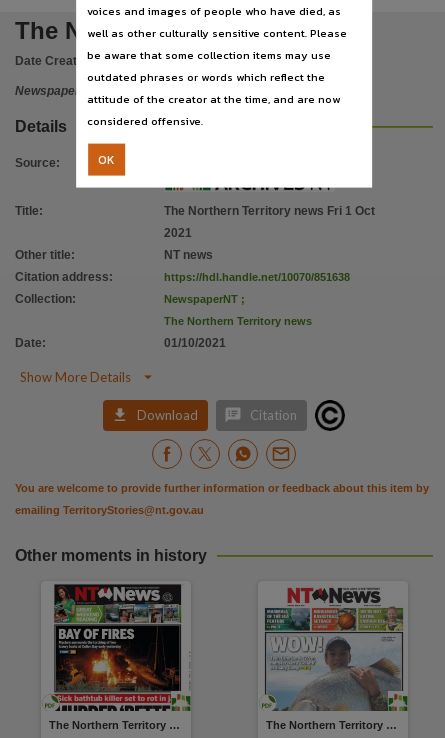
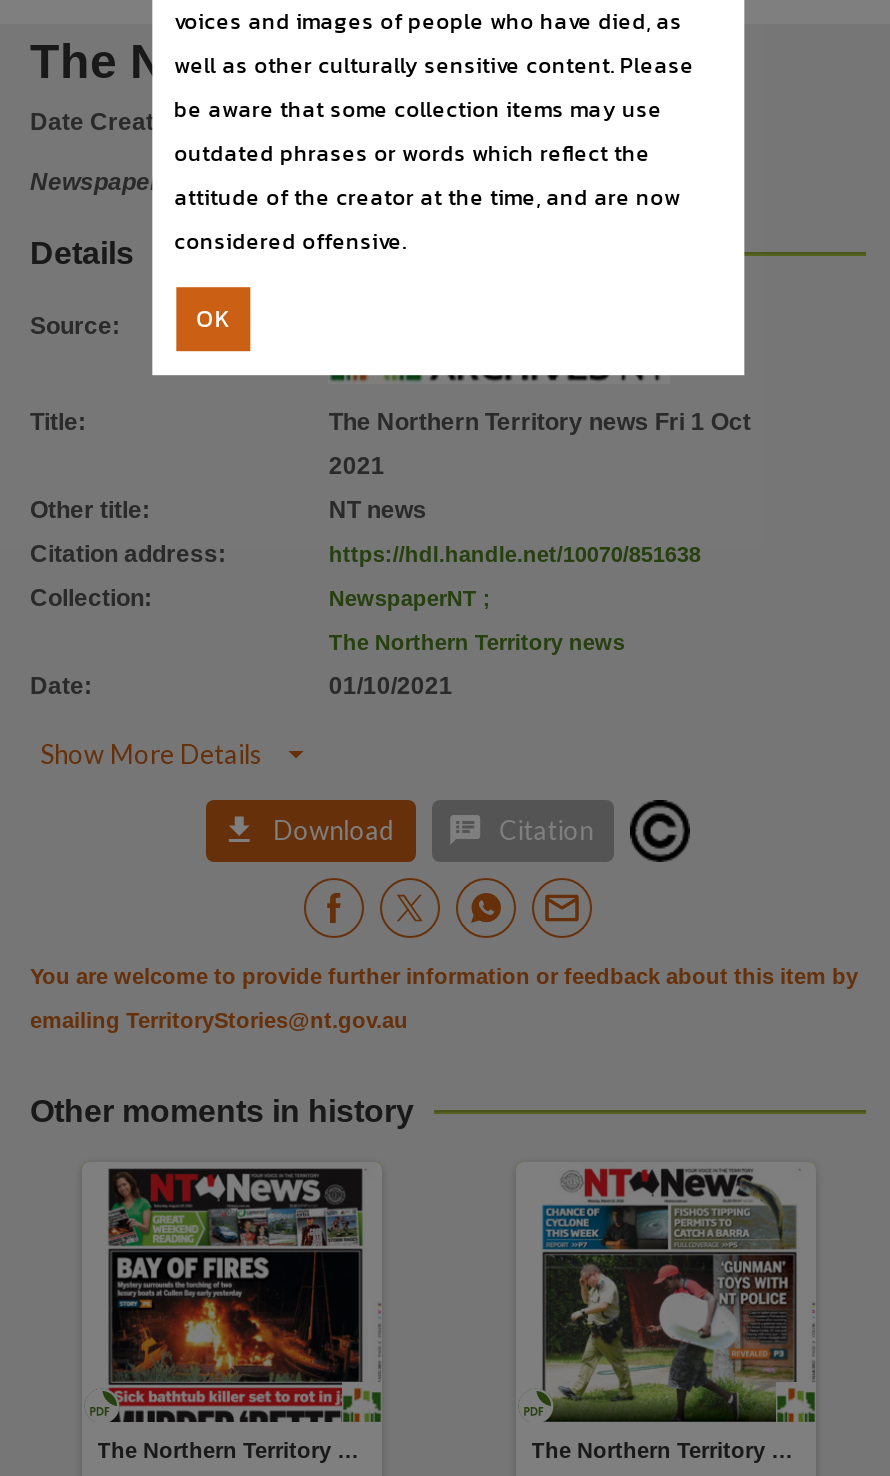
[264,585,404,710] [image] -> [530,1168,806,1422] [image]

